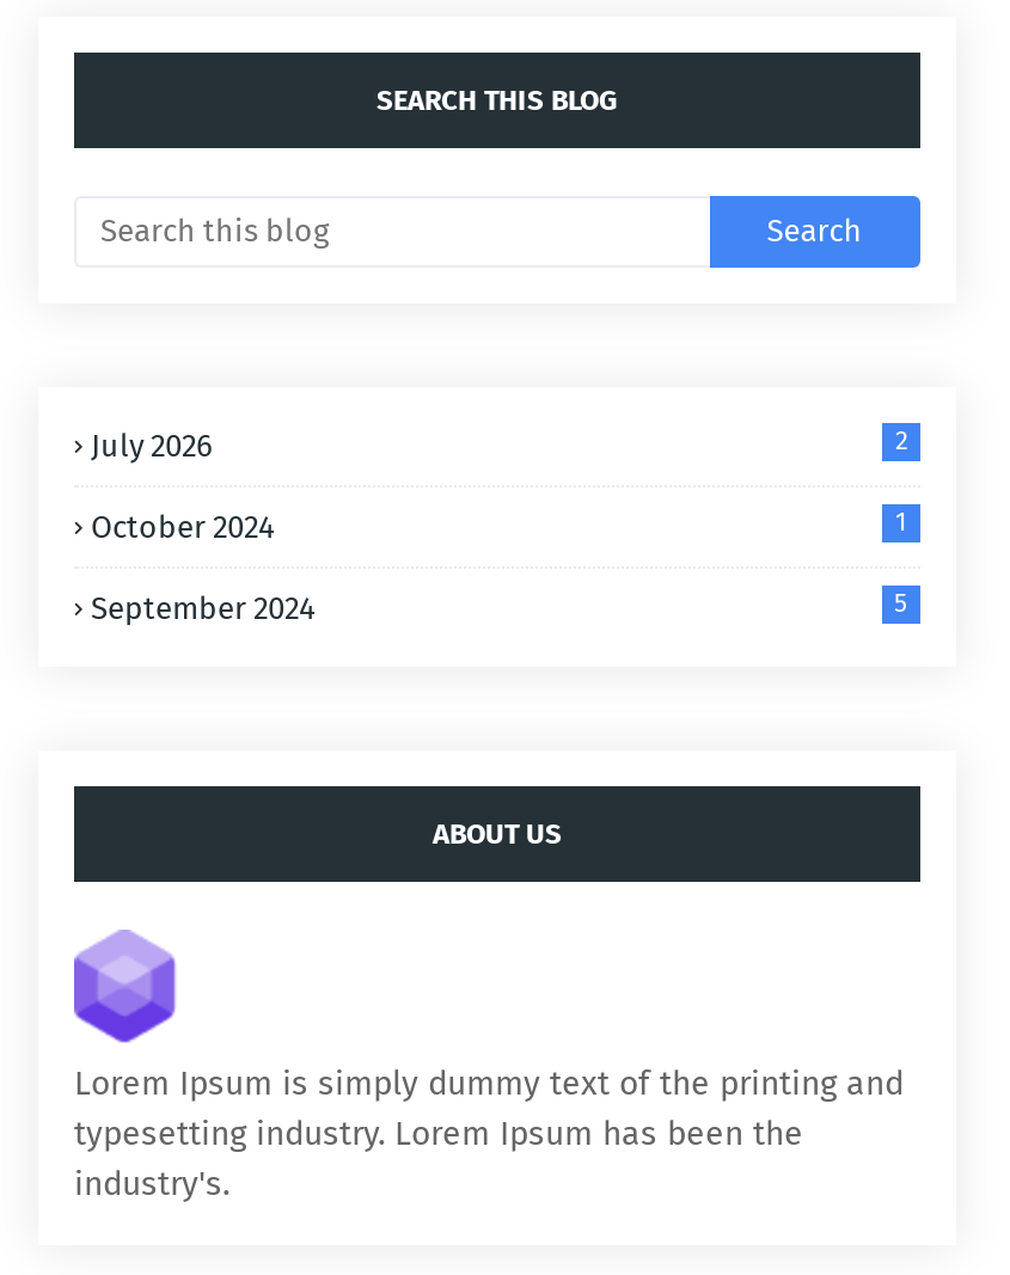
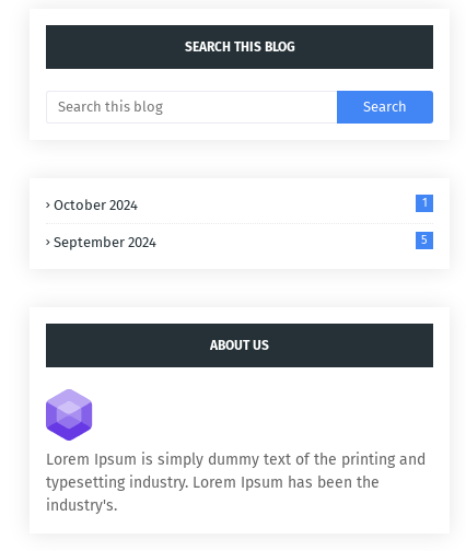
[91,424,907,462] July 2026 | 2 -> none

